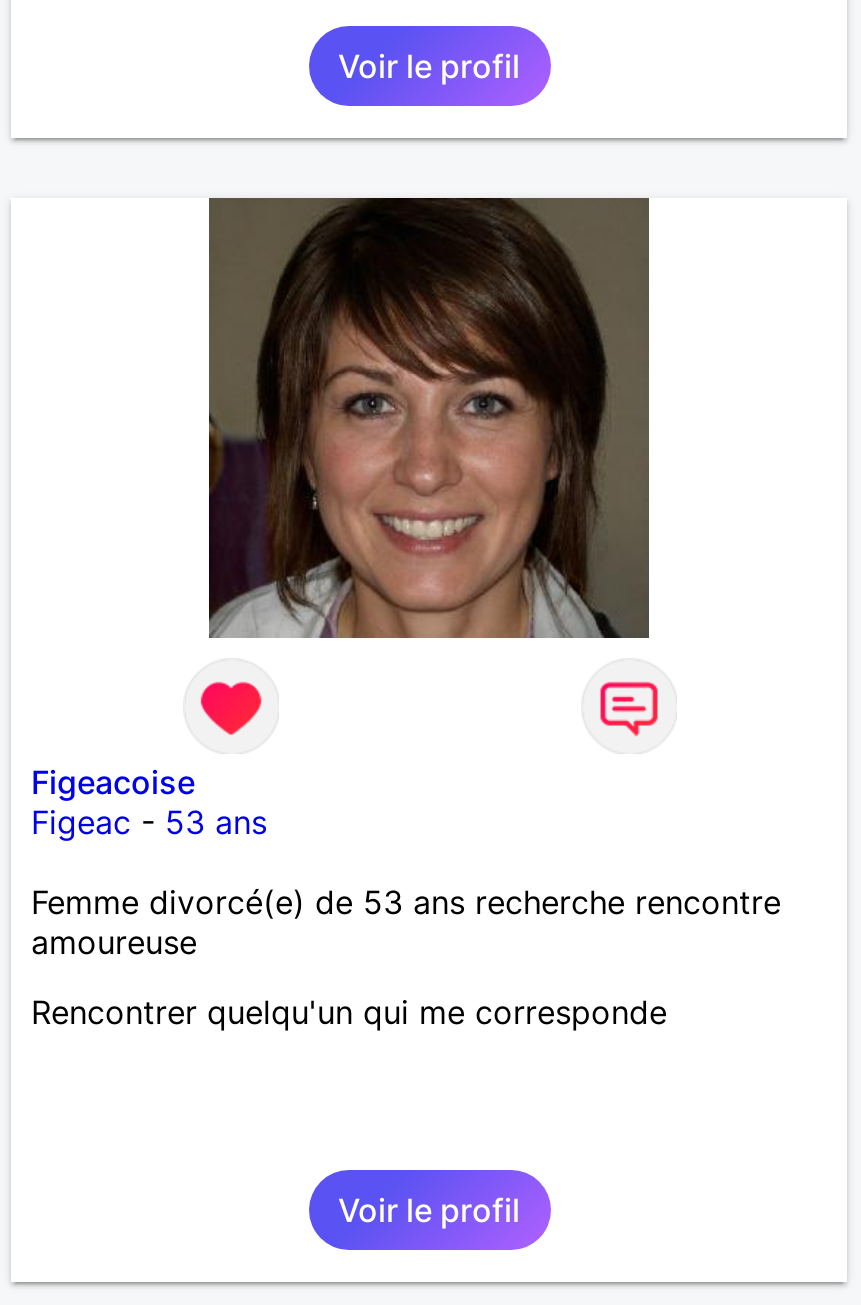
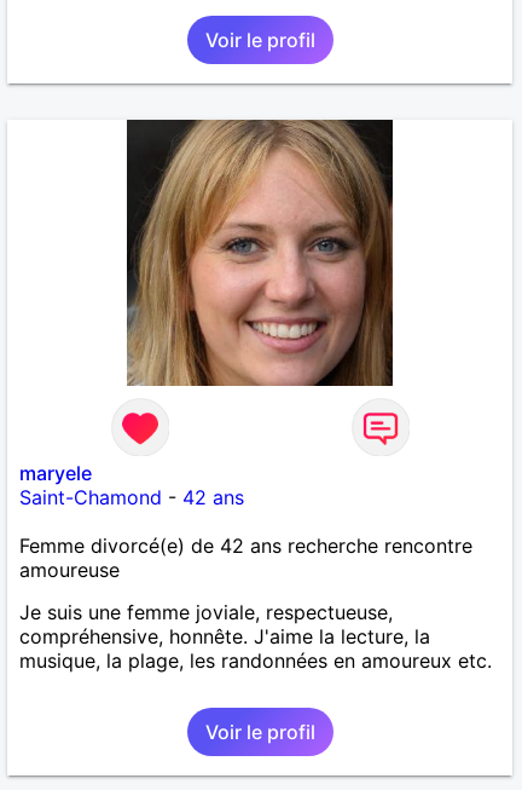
[207,196,649,640] [image] -> [126,119,393,387] [image]
[31,762,267,842] Figeacoise | Figeac - 53 ans -> [19,461,244,509] maryele | Saint-Chamond - 42 ans
[31,882,781,922] Femme divorcé(e) de 53 ans recherche rencontre -> [19,533,472,558] Femme divorcé(e) de 42 ans recherche rencontre
[31,992,667,1032] Rencontrer quelqu'un qui me corresponde -> [19,600,492,673] Je suis une femme joviale, respectueuse, | compréhensive, honnête. J'aime la lecture, la | musique, la plage, les randonnées en amoureux etc.

